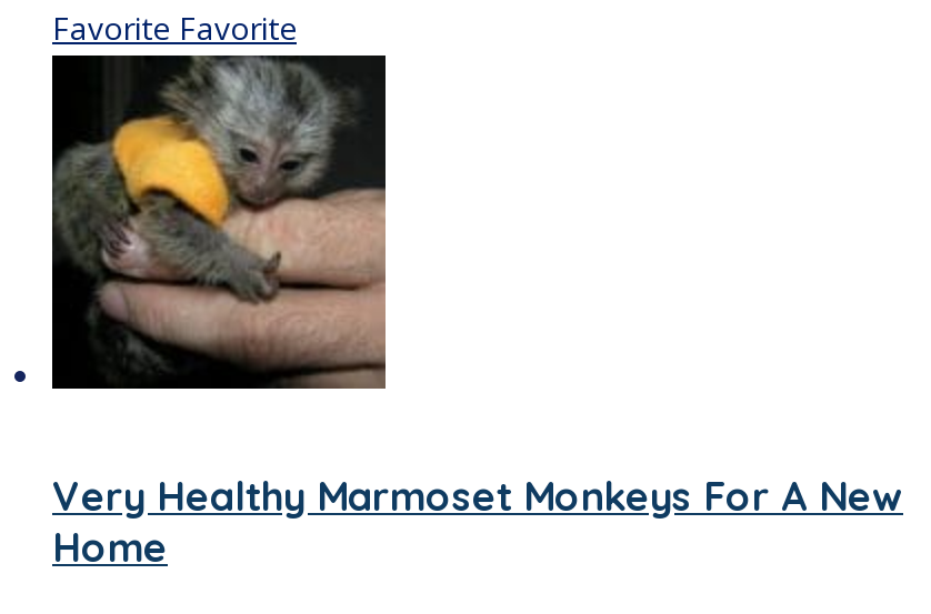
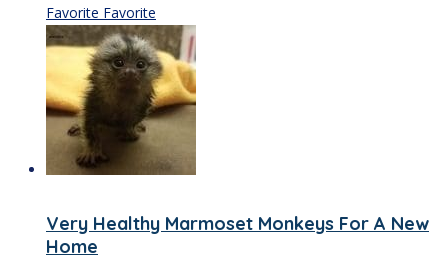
[50,53,388,391] [image] -> [45,24,197,176] [image]

